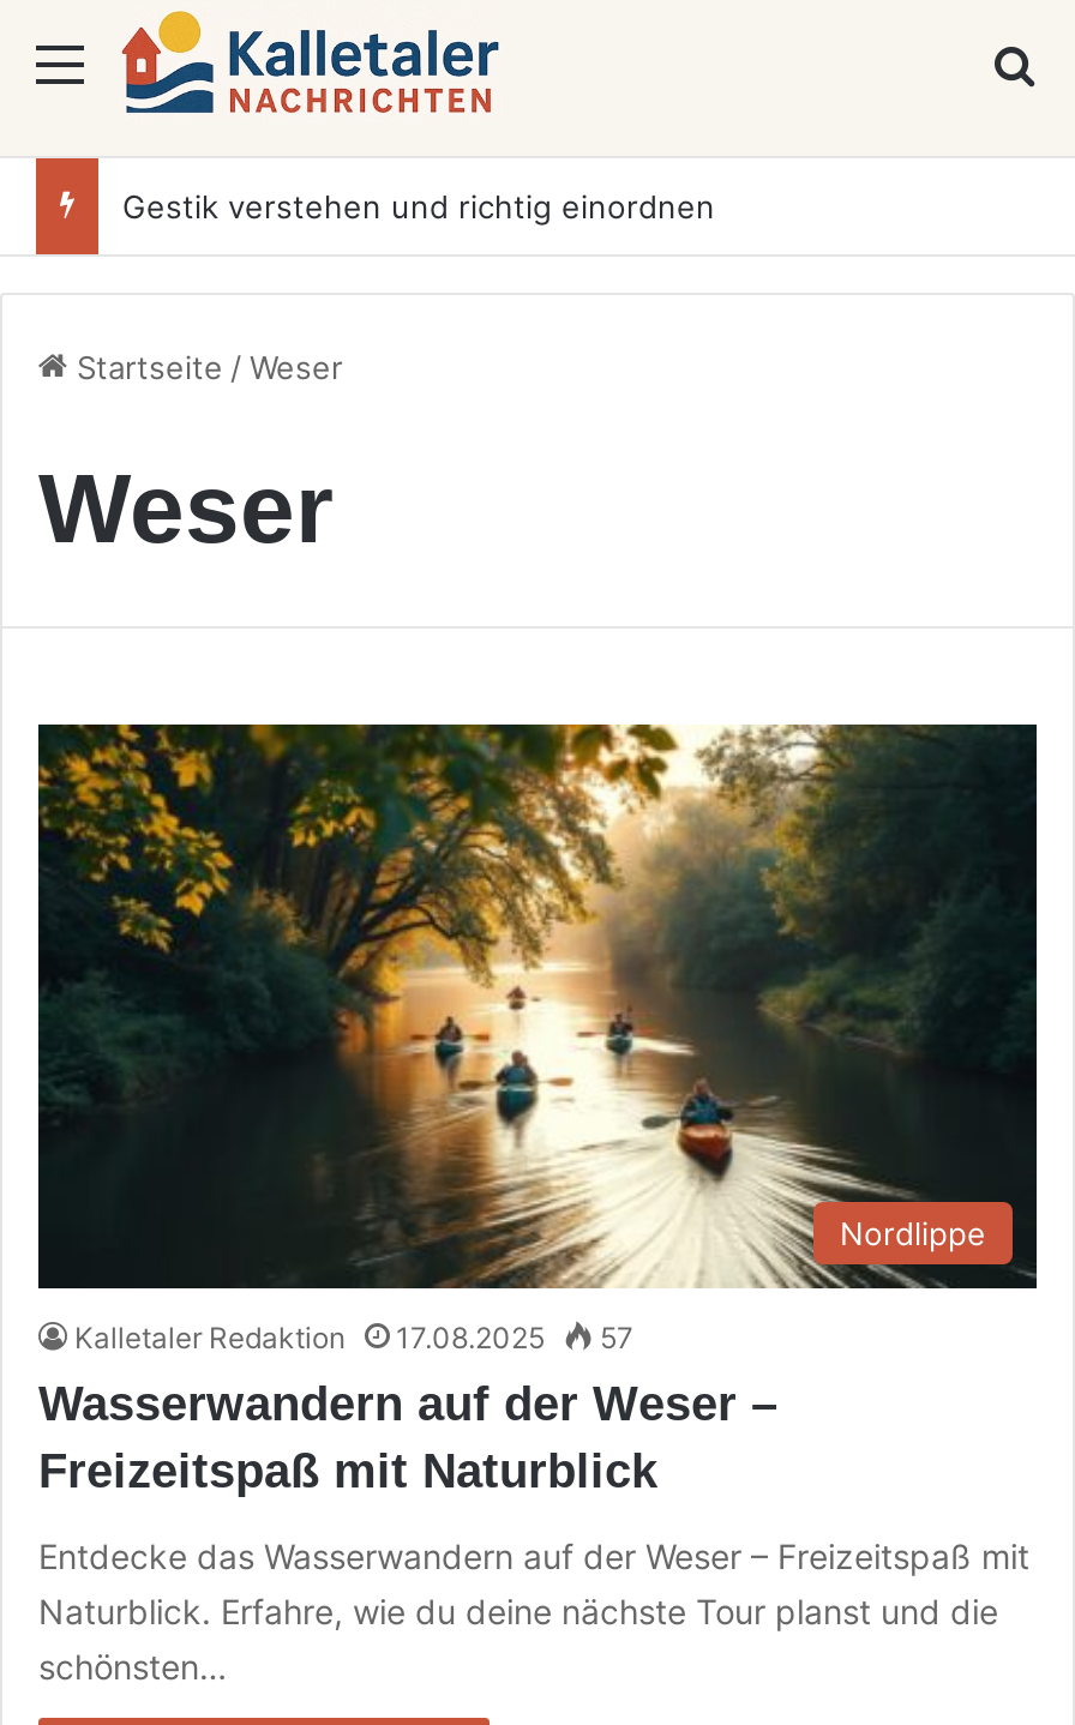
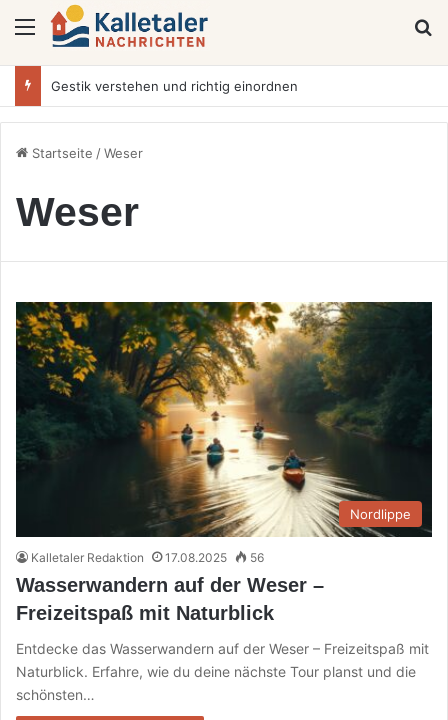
[74,1320,633,1356] Kalletaler Redaktion 17.08.2025 57 -> [31,550,264,565] Kalletaler Redaktion 17.08.2025 56

